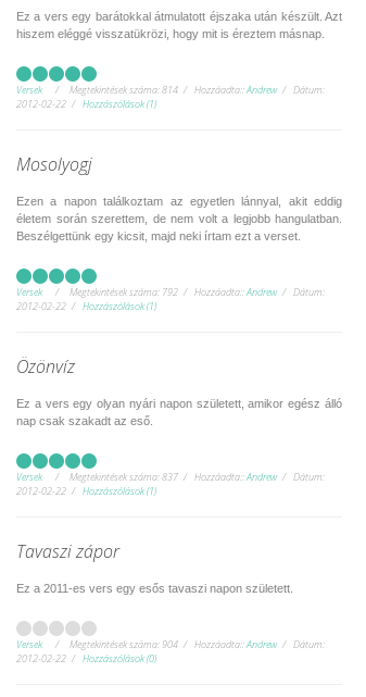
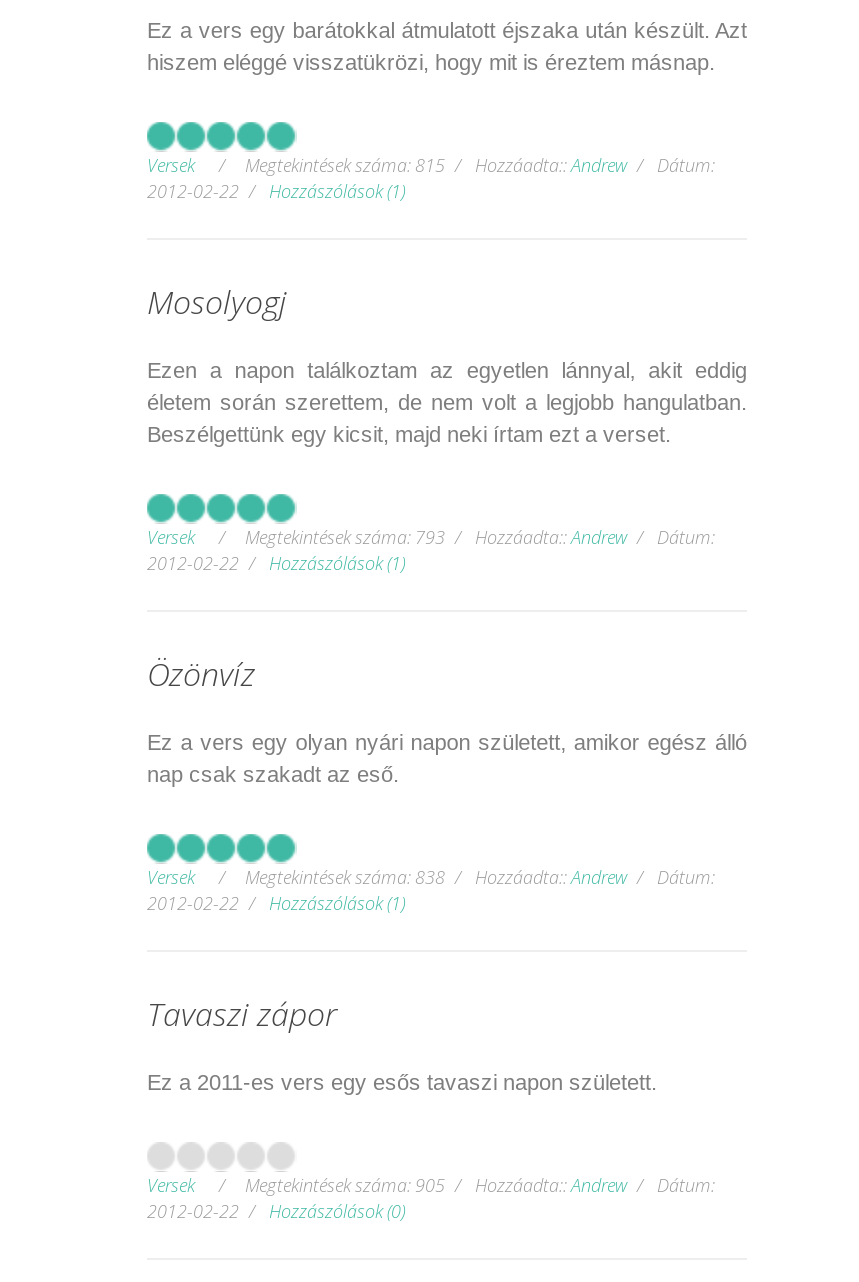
[70,83,178,97] Megtekintések száma: 814 -> [245,152,445,178] Megtekintések száma: 815
[70,285,178,299] Megtekintések száma: 792 -> [245,524,445,550] Megtekintések száma: 793
[70,470,178,484] Megtekintések száma: 837 -> [245,864,445,890] Megtekintések száma: 838
[70,637,178,651] Megtekintések száma: 904 -> [245,1172,445,1198] Megtekintések száma: 905

